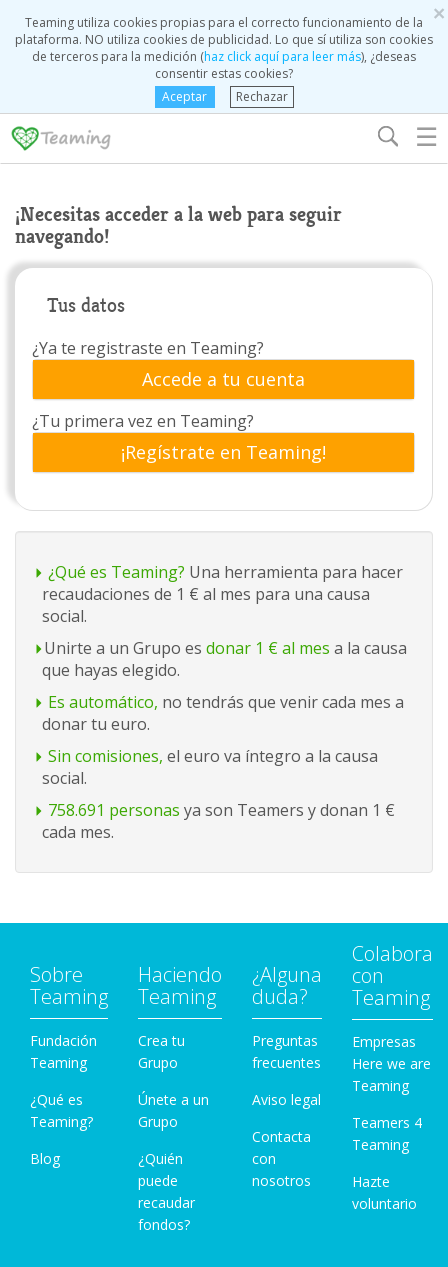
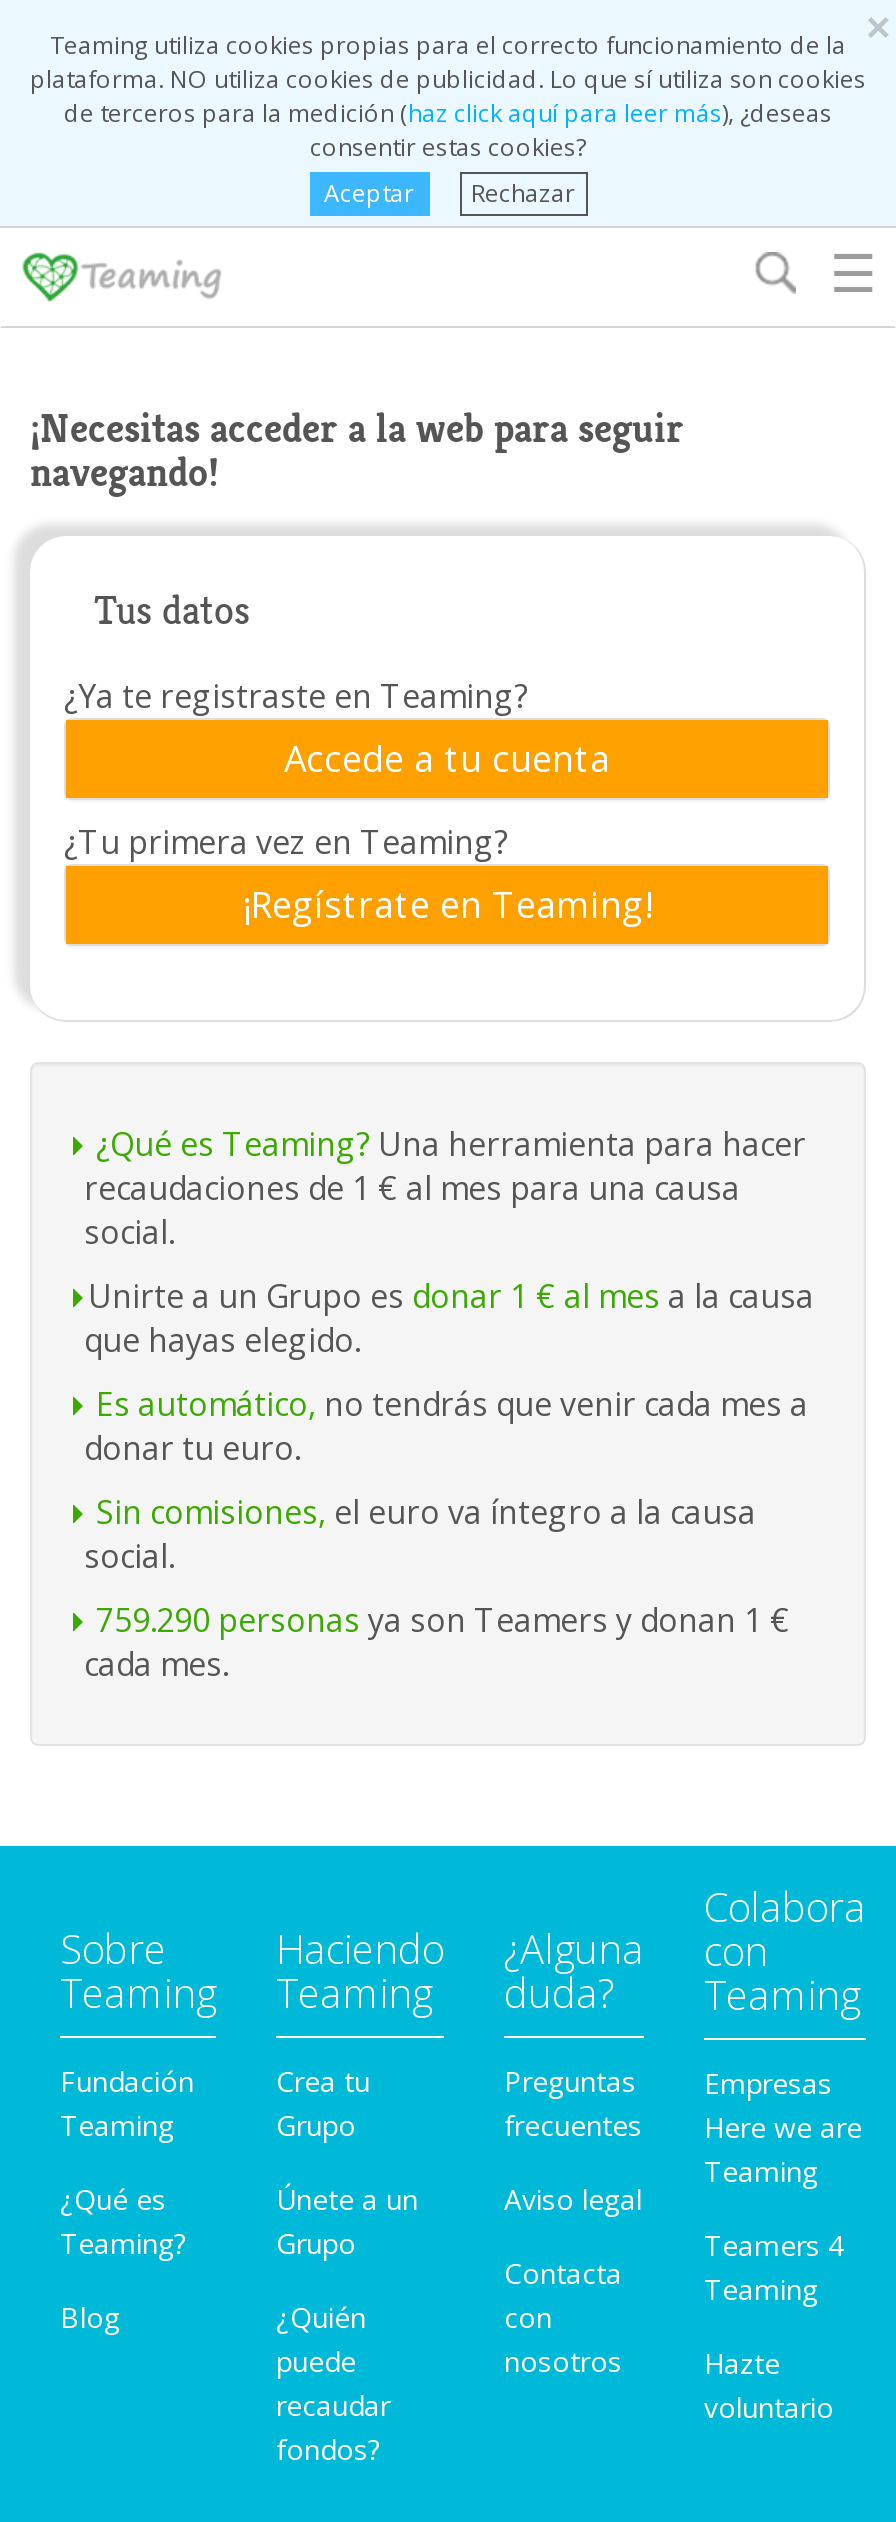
[44,799,395,821] 758.691 personas ya son Teamers y donan 1 € -> [88,1598,790,1642] 759.290 personas ya son Teamers y donan 1 €

